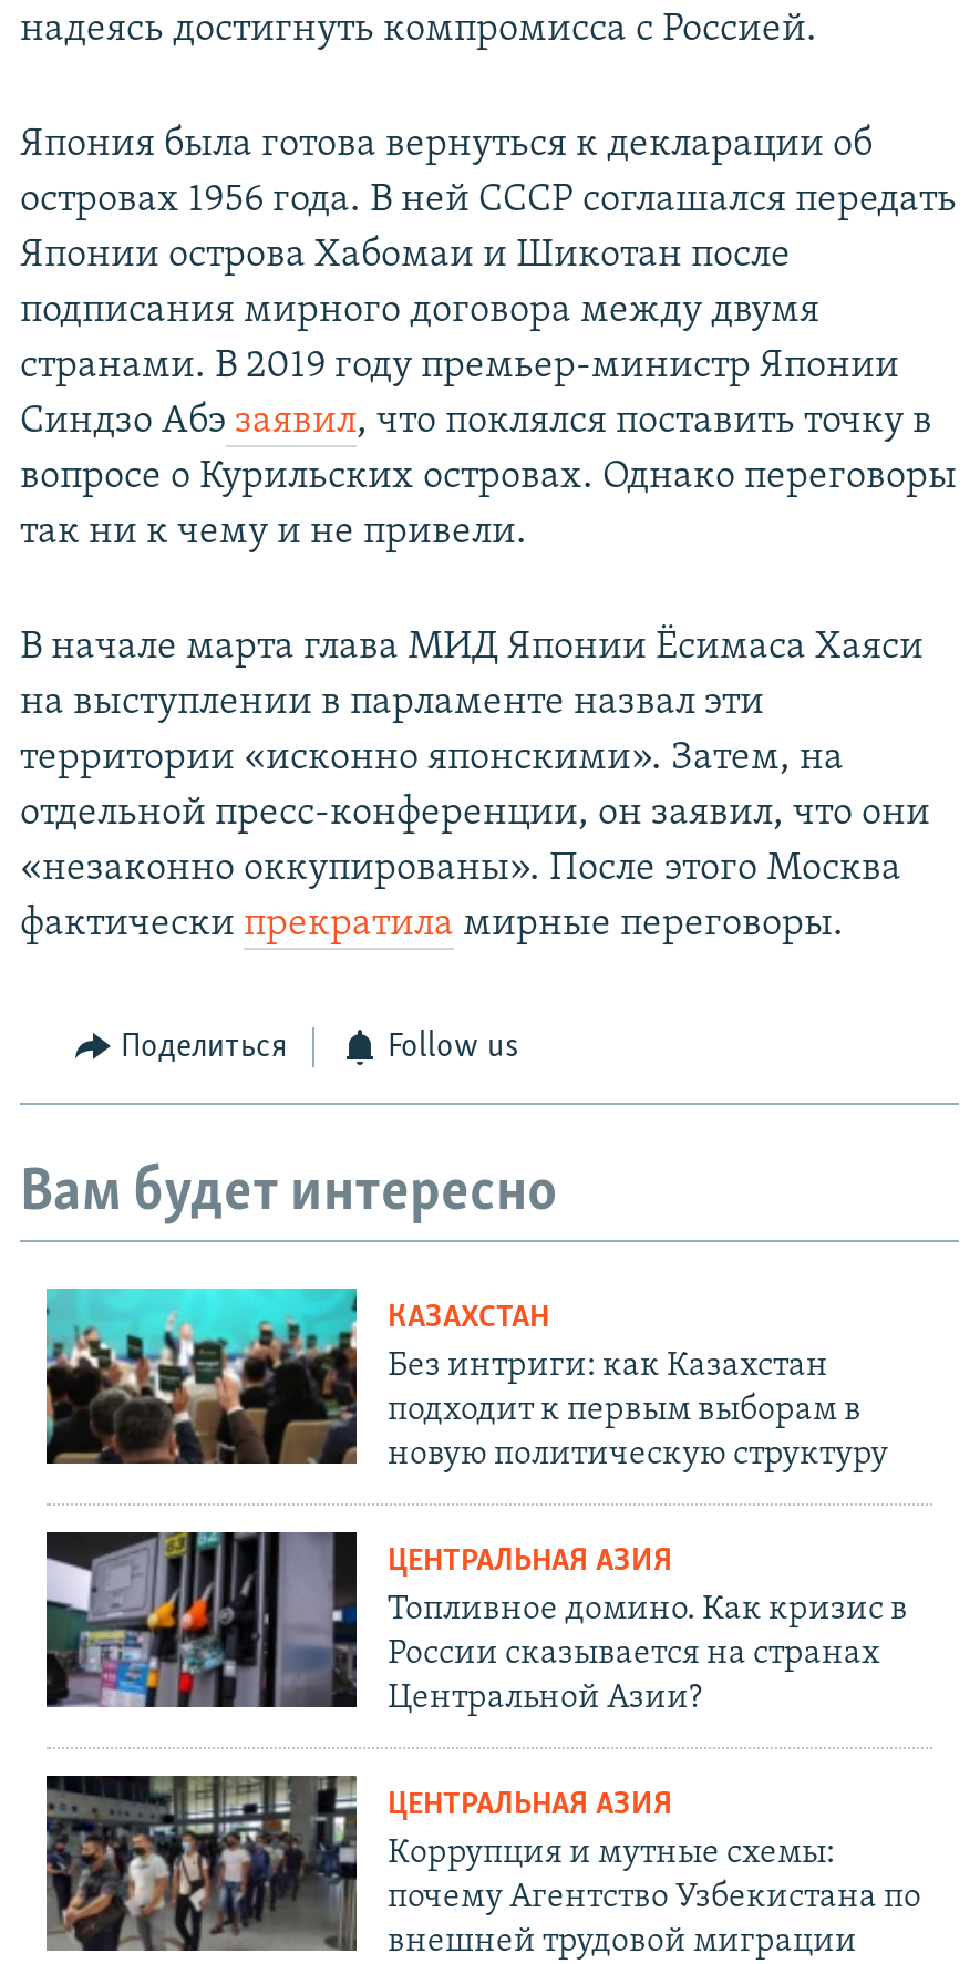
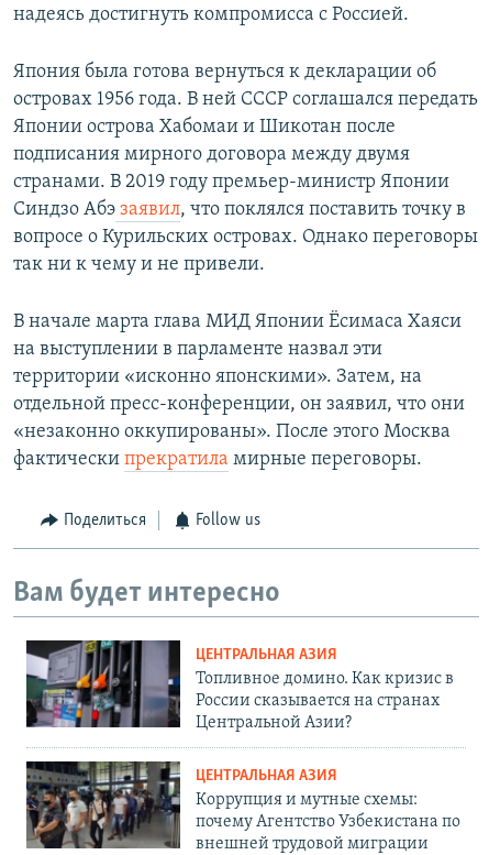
[44,1286,888,1473] [image] | КАЗАХСТАН | Без интриги: как Казахстан | подходит к первым выборам в | новую политическую структуру -> none

